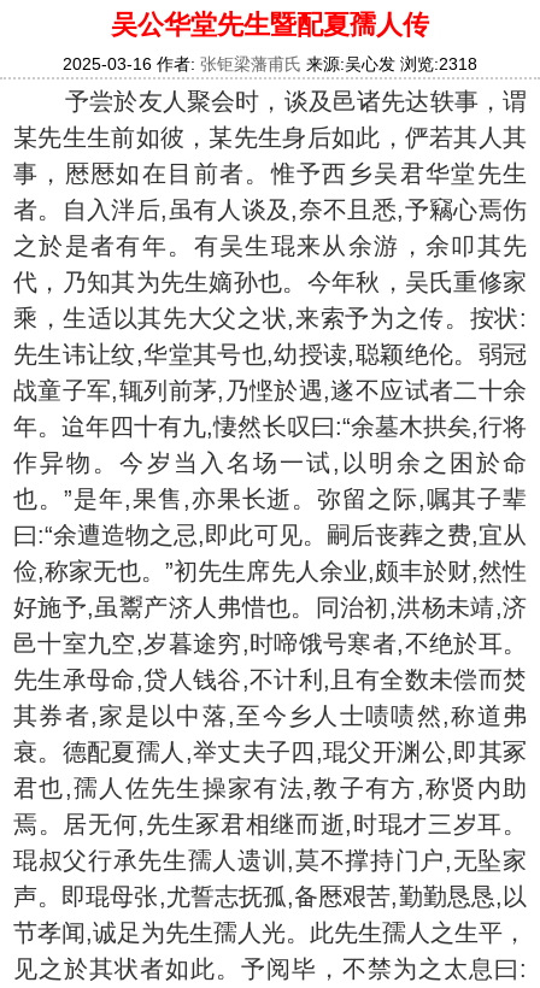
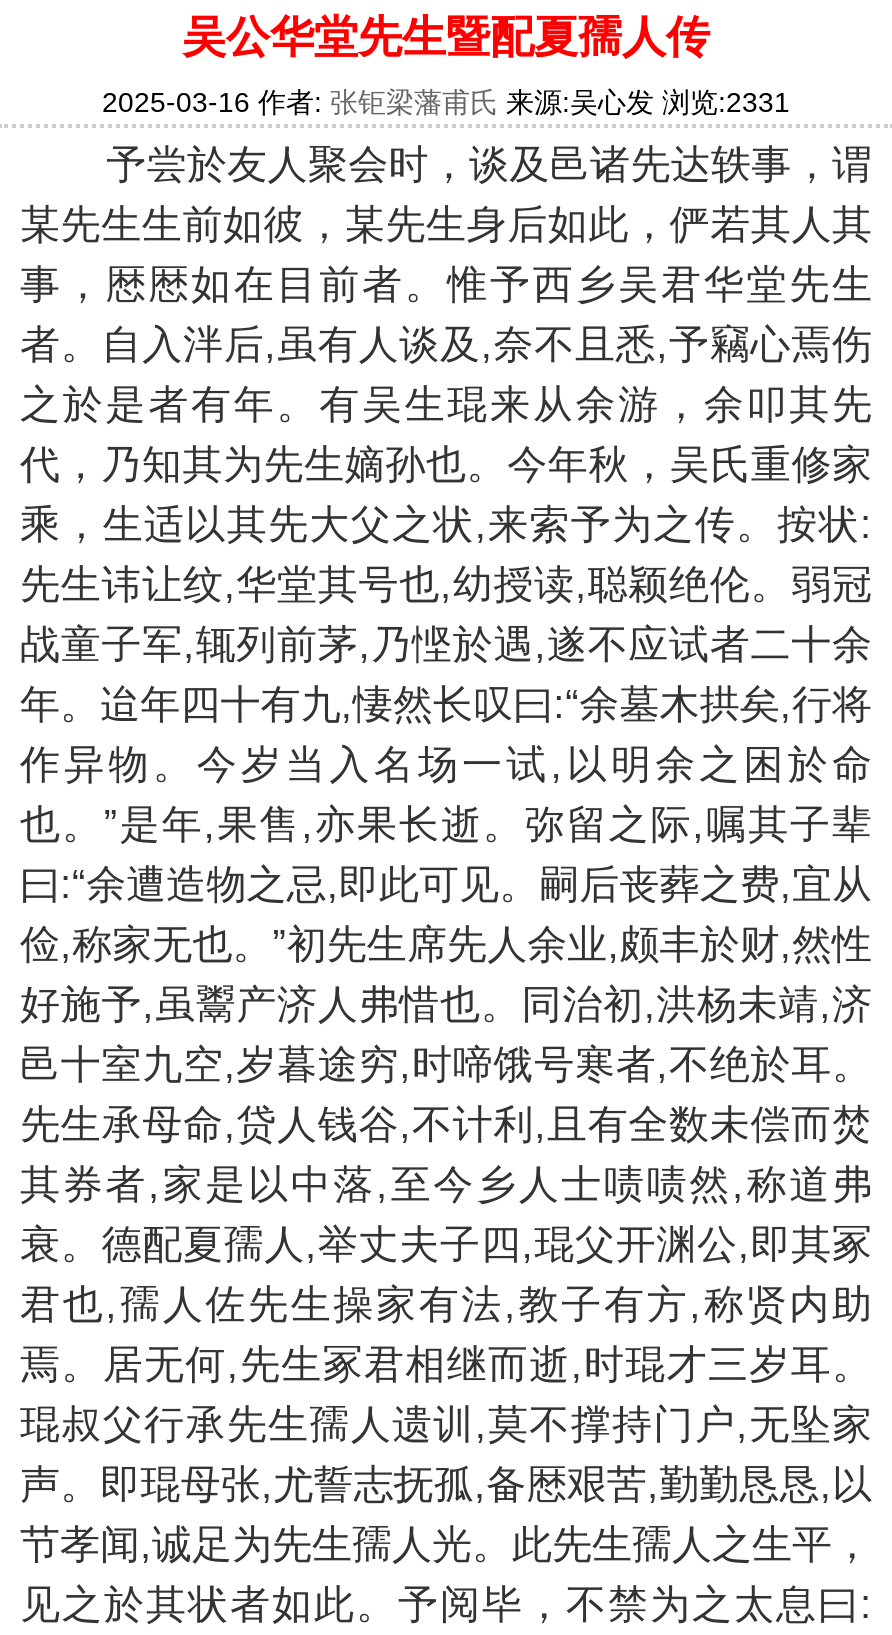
[63,54,477,73] 2025-03-16 作者:张钜梁藩甫氏来源:吴心发 浏览:2318 -> [102,86,790,118] 2025-03-16 作者:张钜梁藩甫氏来源:吴心发 浏览:2331

